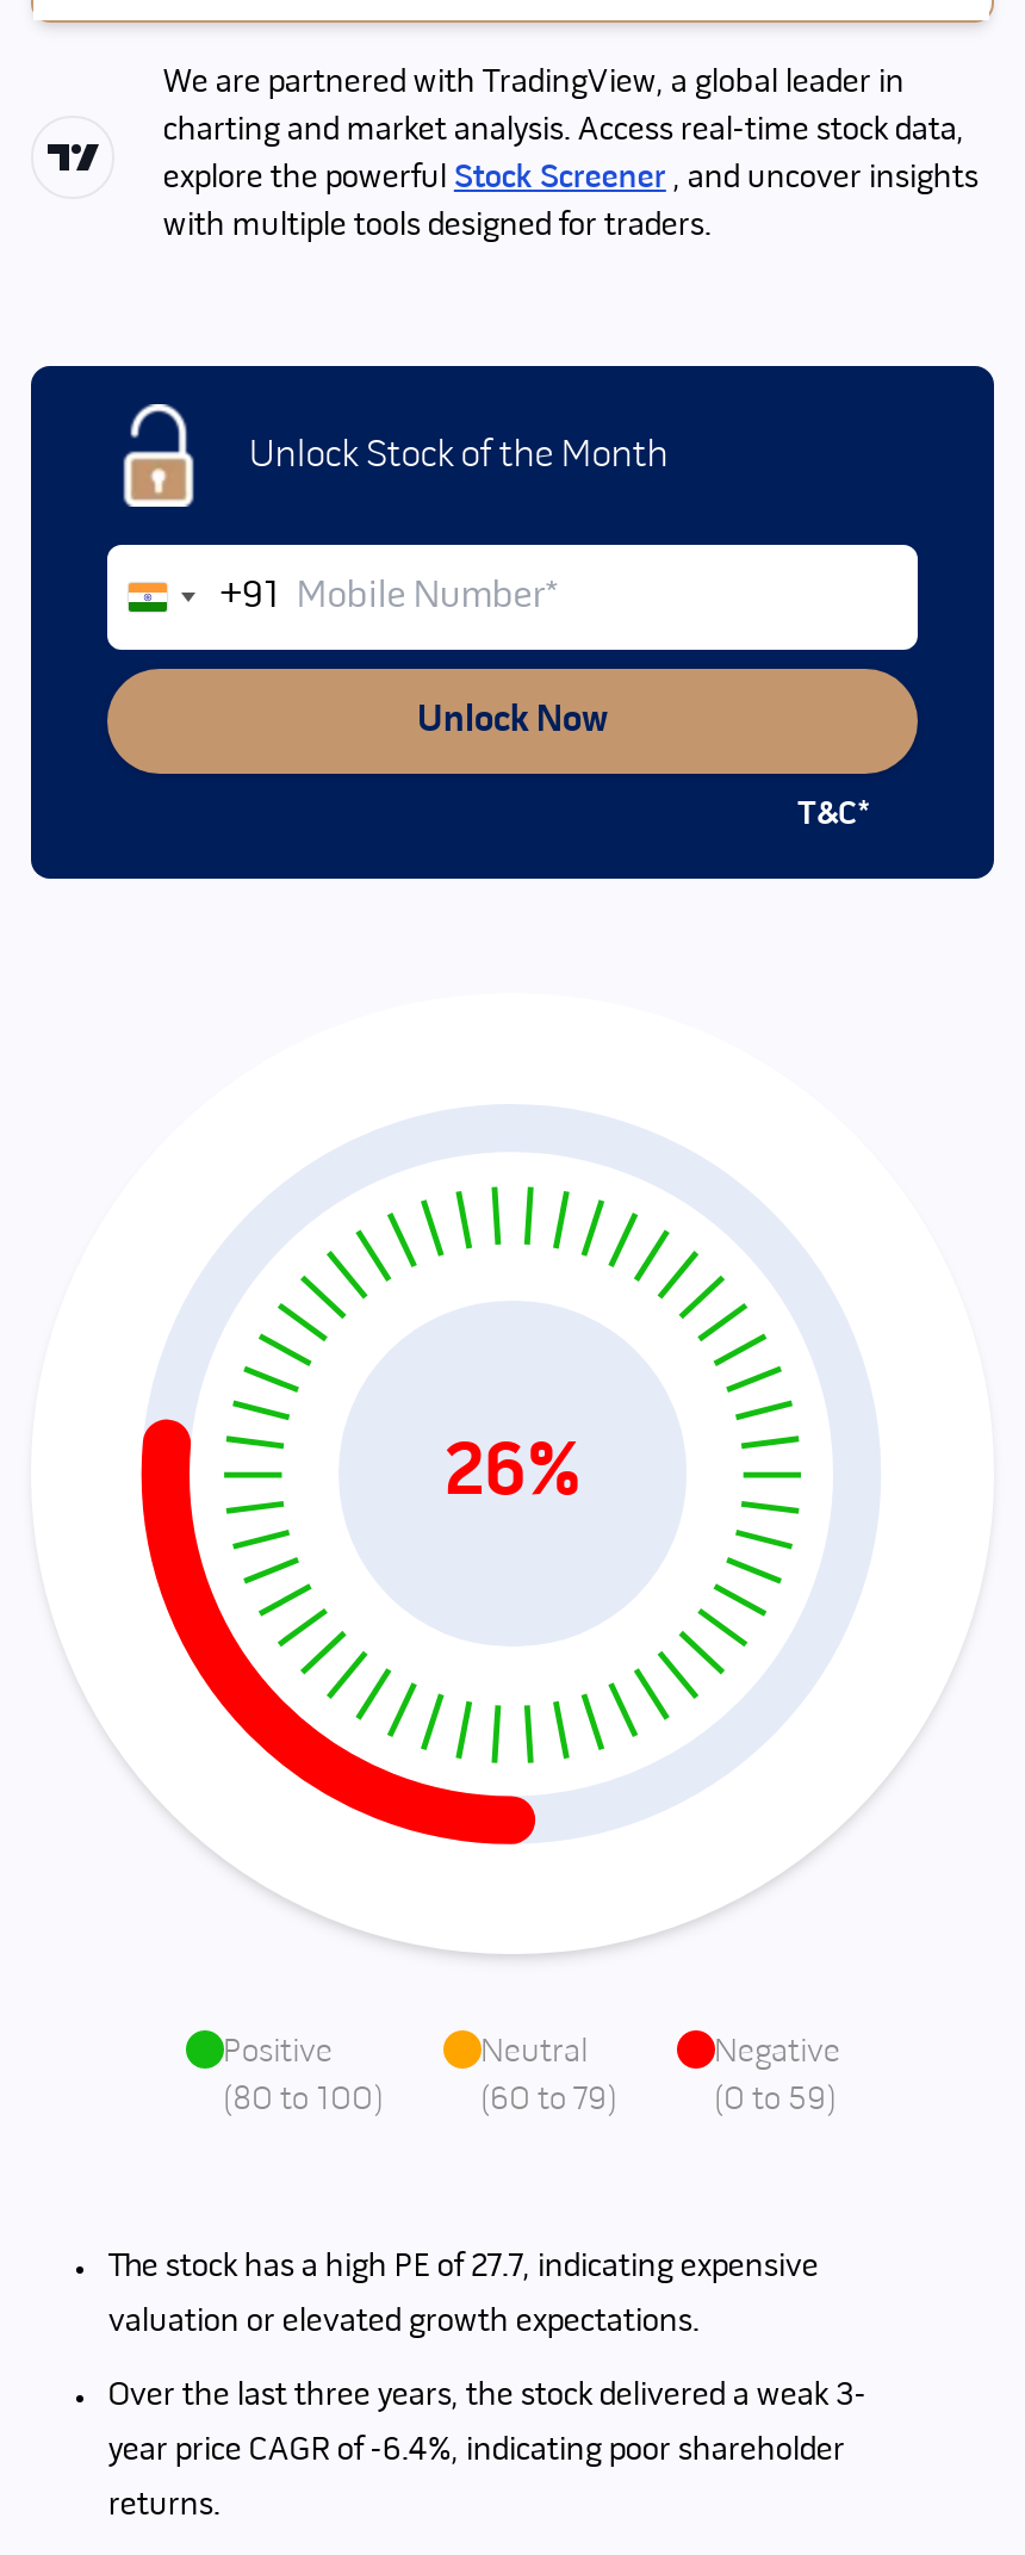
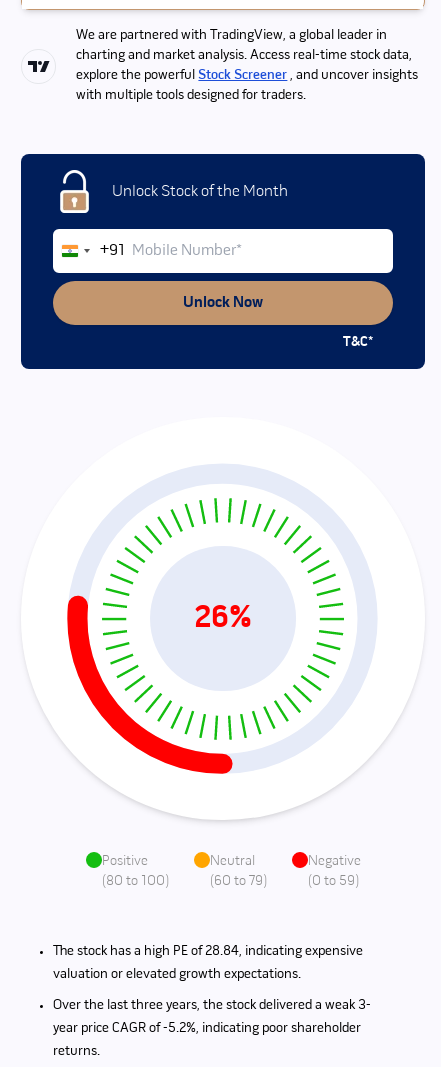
[108,2253,819,2284] The stock has a high PE of 27.7, indicating expensive -> [53,945,363,958] The stock has a high PE of 28.84, indicating expensive
[108,2436,845,2467] year price CAGR of -6.4%, indicating poor shareholder -> [53,1022,361,1035] year price CAGR of -5.2%, indicating poor shareholder

